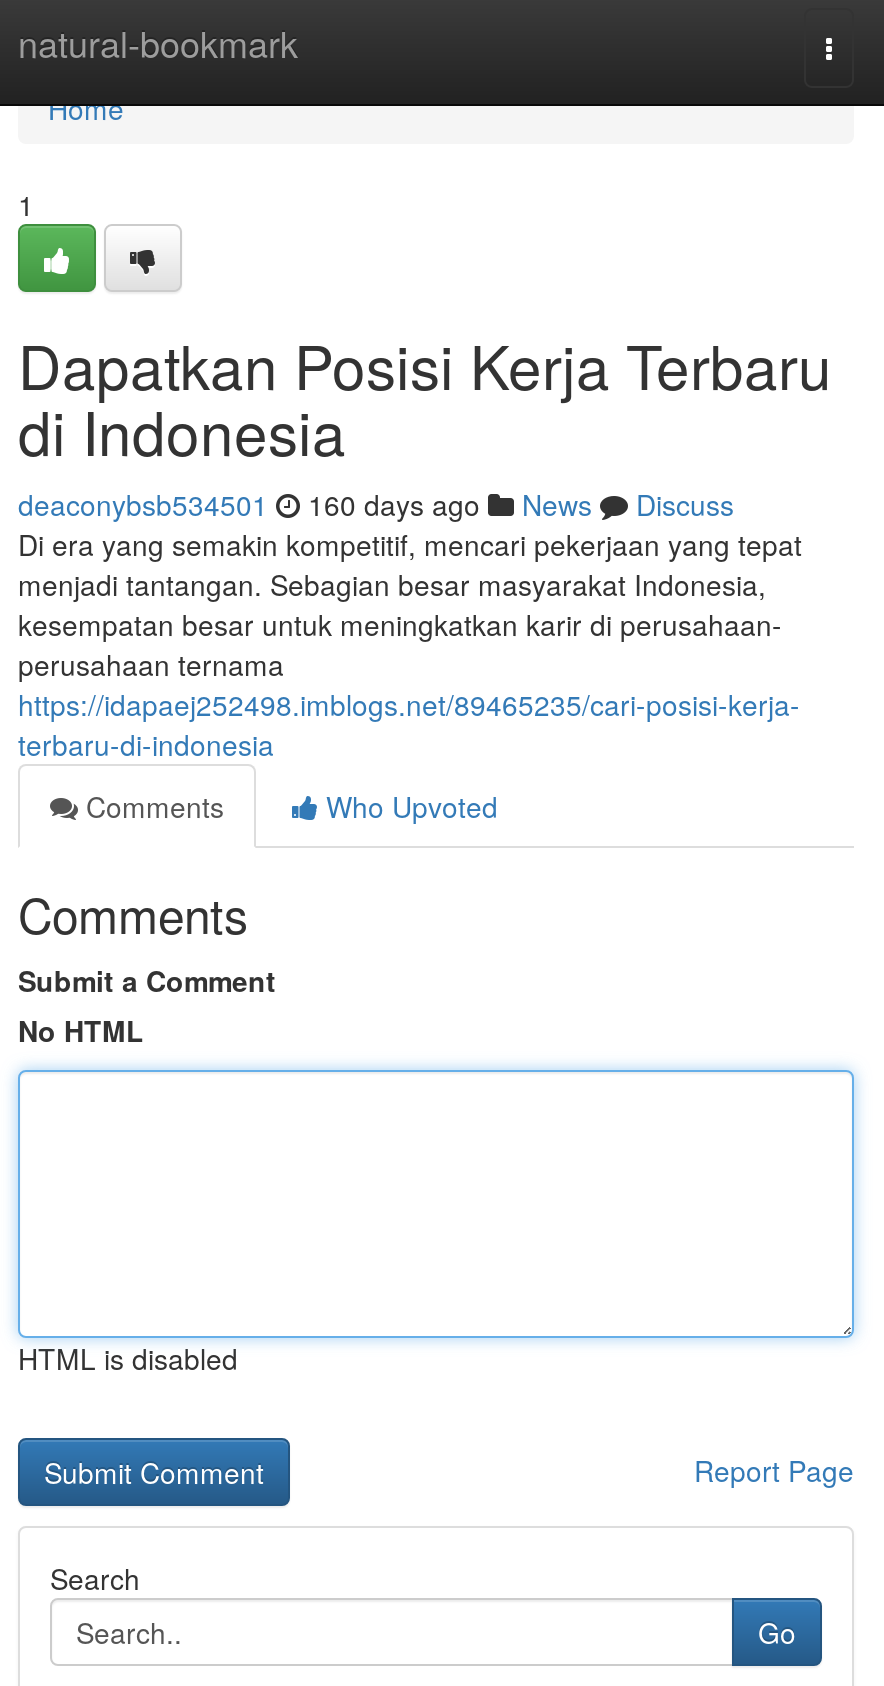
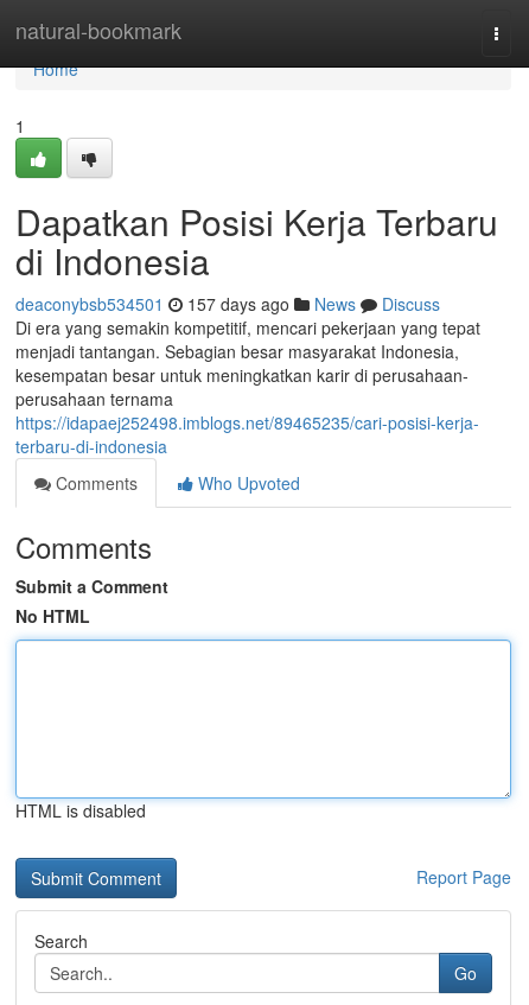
[18,484,734,524] deaconybsb534501 160 days ago News Discuss -> [15,292,440,316] deaconybsb534501 157 days ago News Discuss

